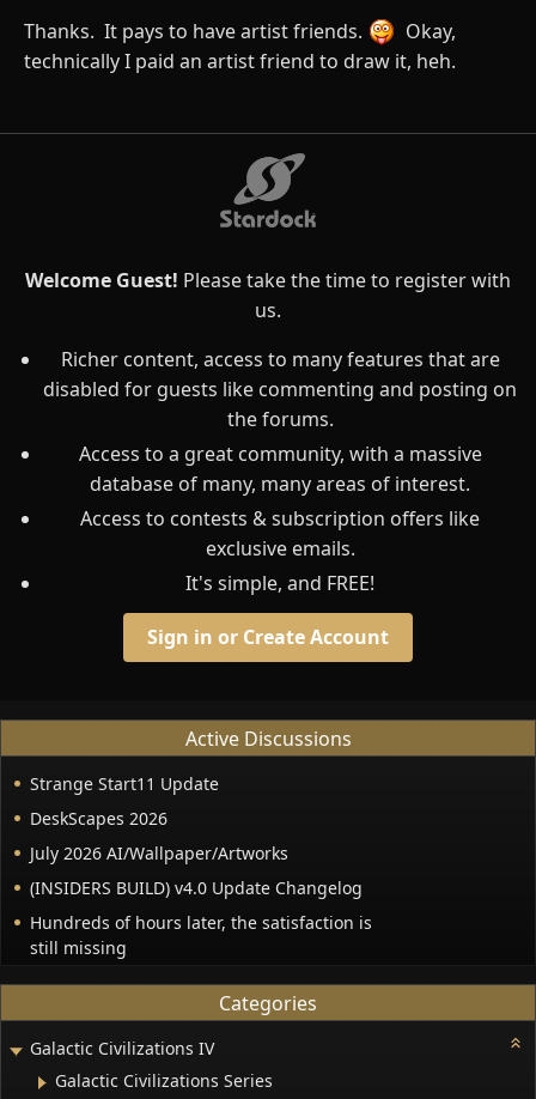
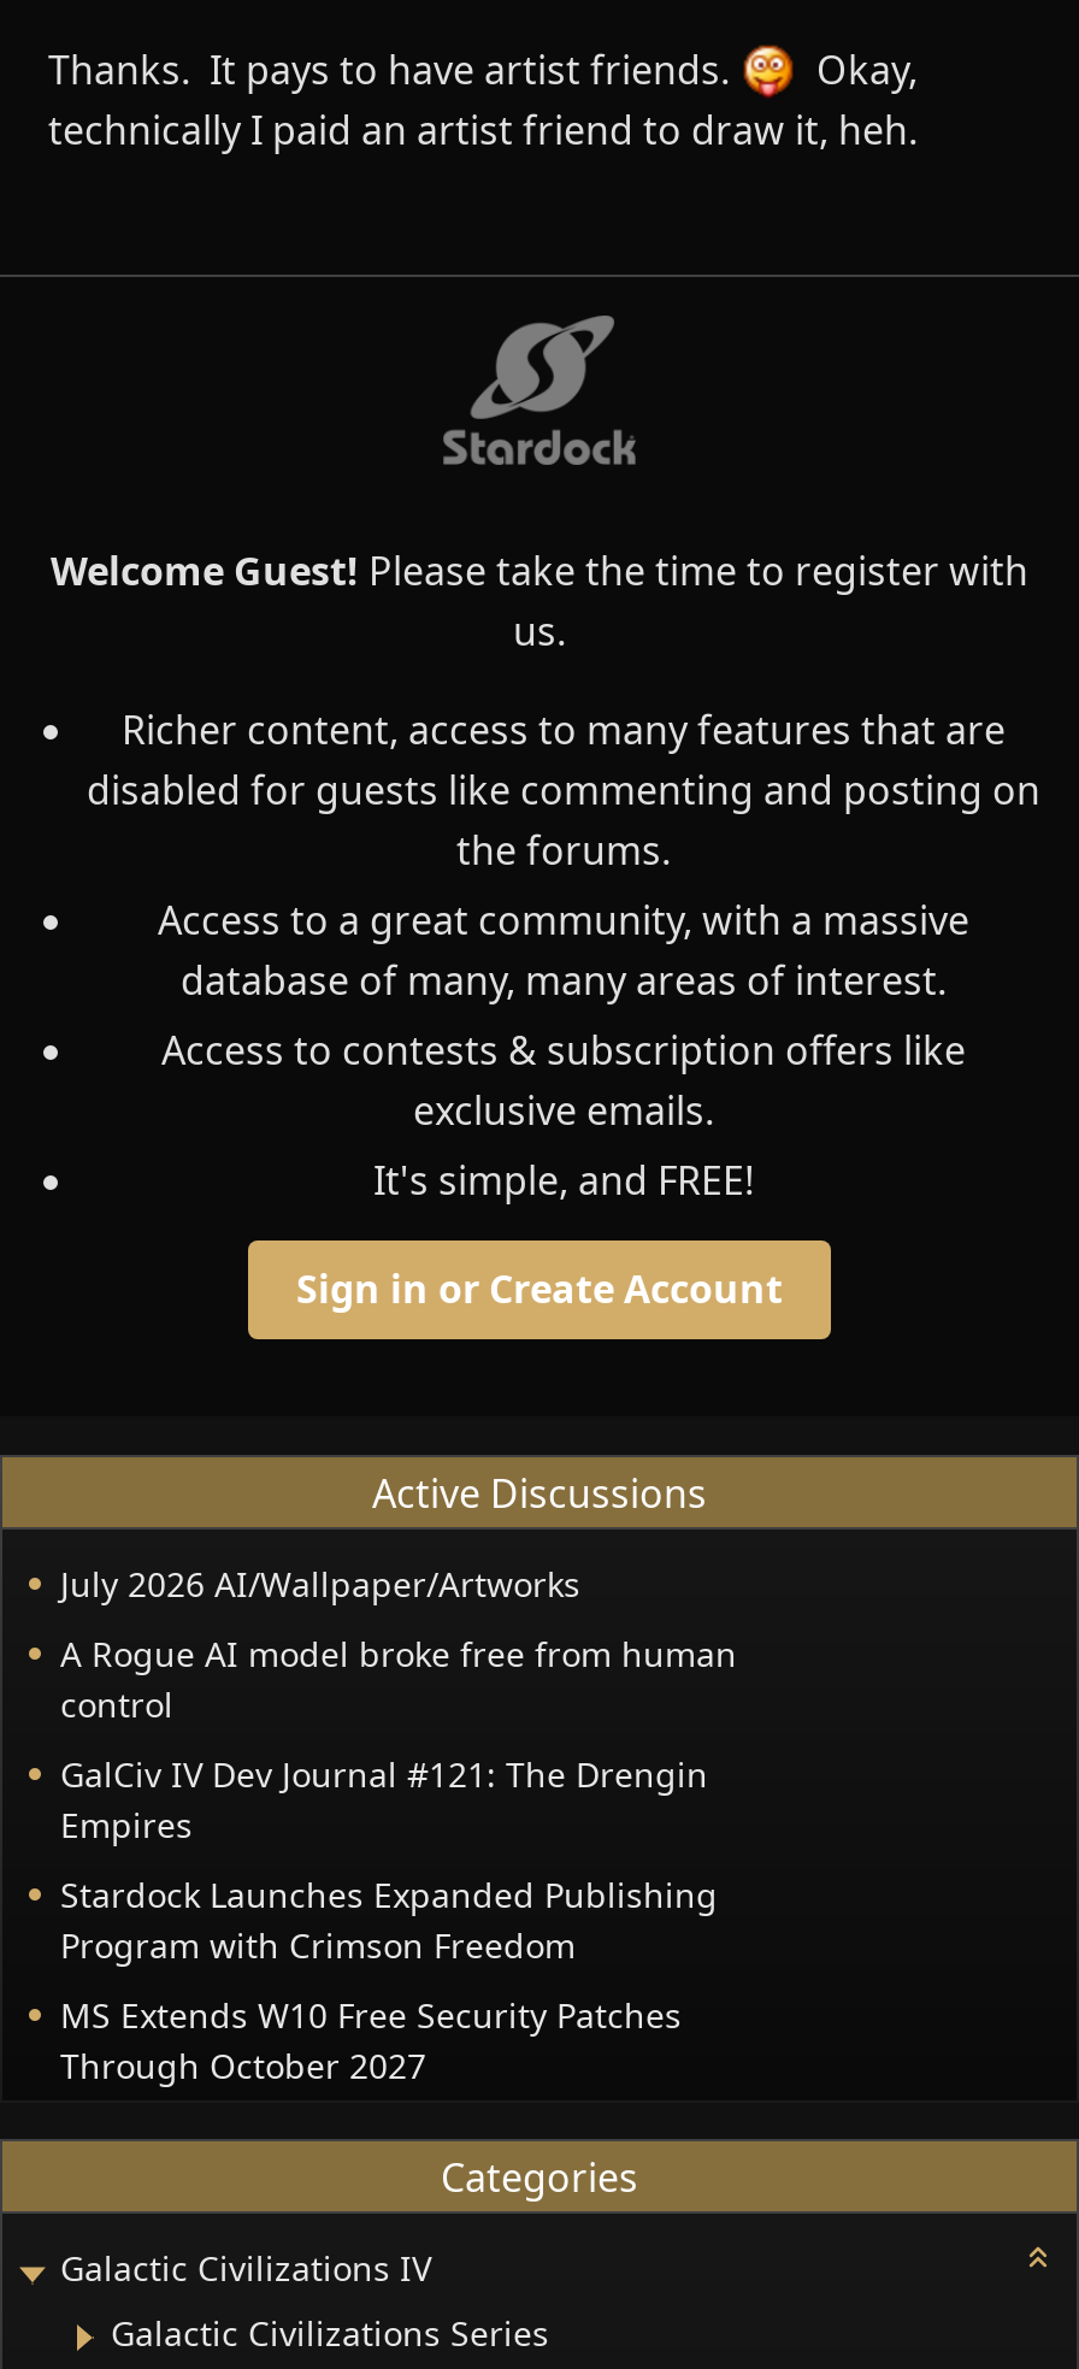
[30,773,219,830] Strange Start11 Update | DeskScapes 2026 -> none
moved [30,842,288,865] -> [60,1562,580,1608]: July 2026 AI/Wallpaper/Artworks
[30,877,372,959] (INSIDERS BUILD) v4.0 Update Changelog | Hundreds of hours later, the satisfaction is | still missing -> [60,1632,737,2089] A Rogue AI model broke free from human | control | GalCiv IV Dev Journal #121: The Drengin | Empires | Stardock Launches Expanded Publishing | Program with Crimson Freedom | MS Extends W10 Free Security Patches | Through October 2027

